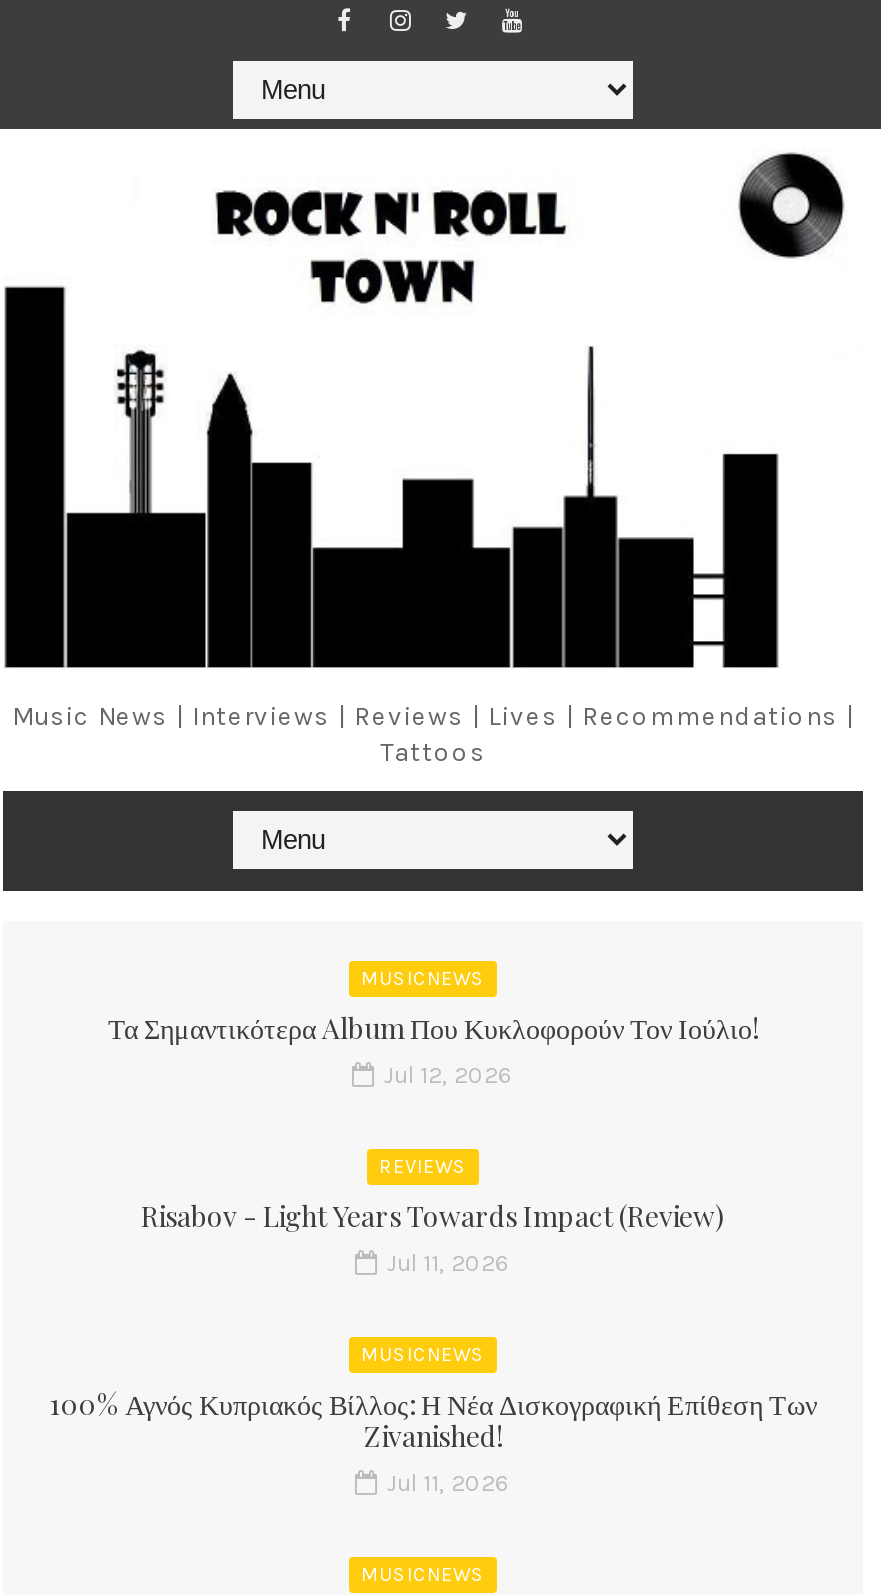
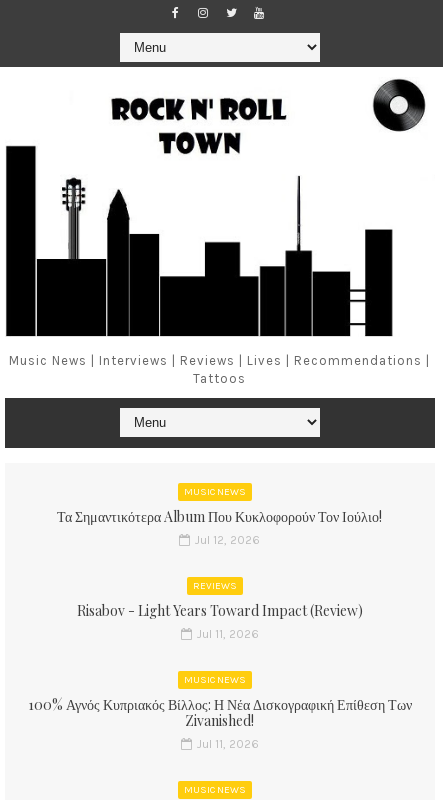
[141,1196,725,1234] Risabov - Light Years Towards Impact (Review) -> [77,601,363,620] Risabov - Light Years Toward Impact (Review)

